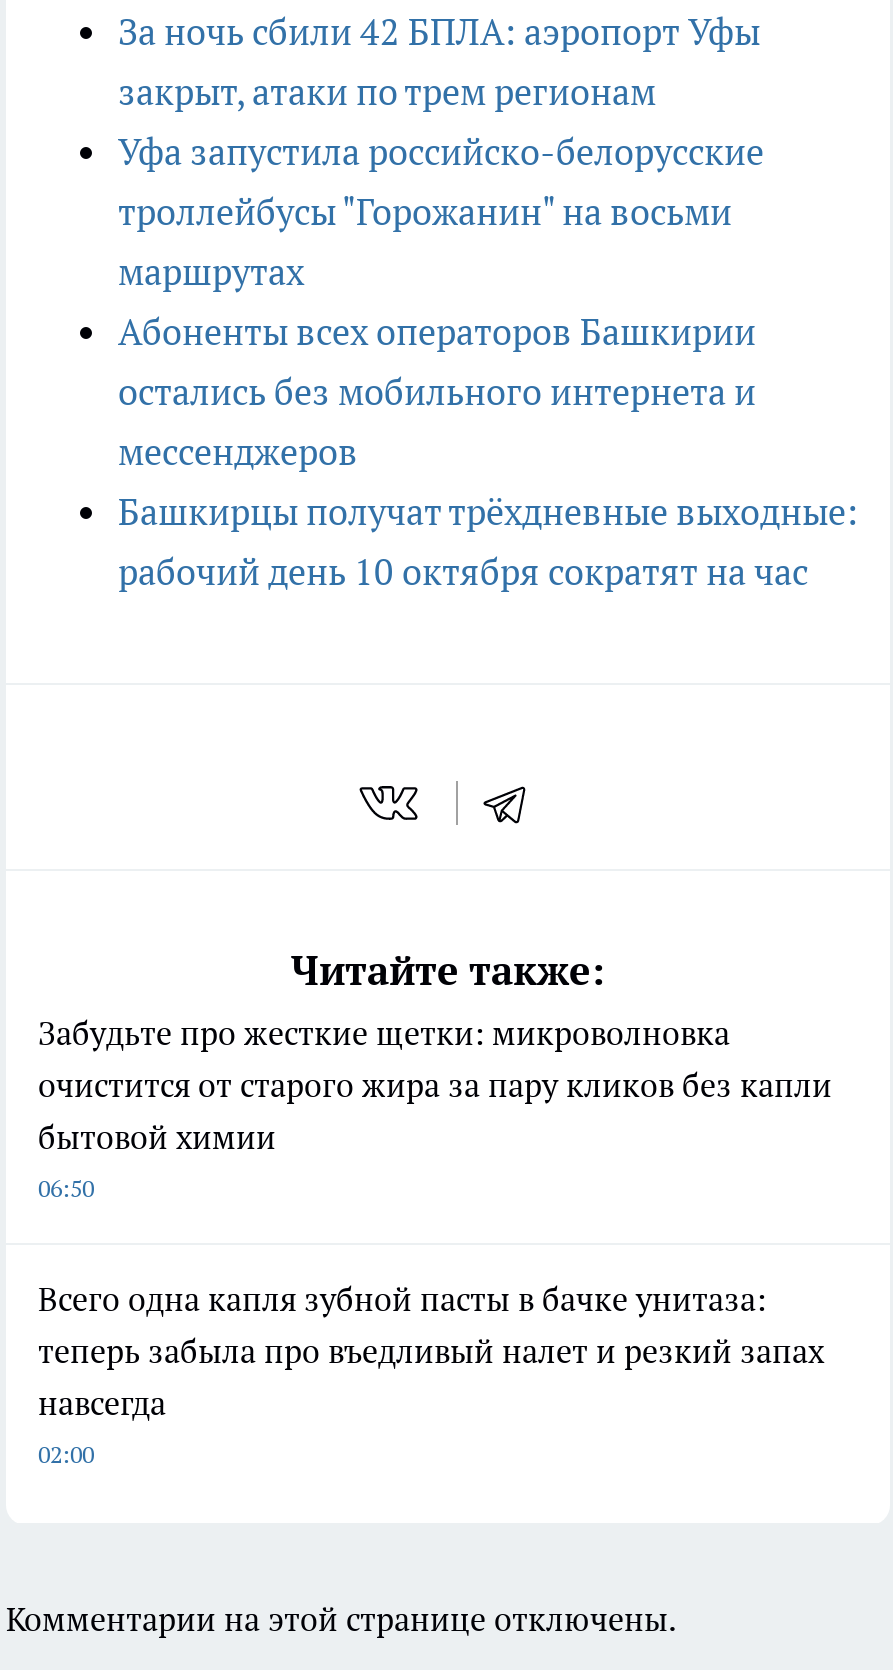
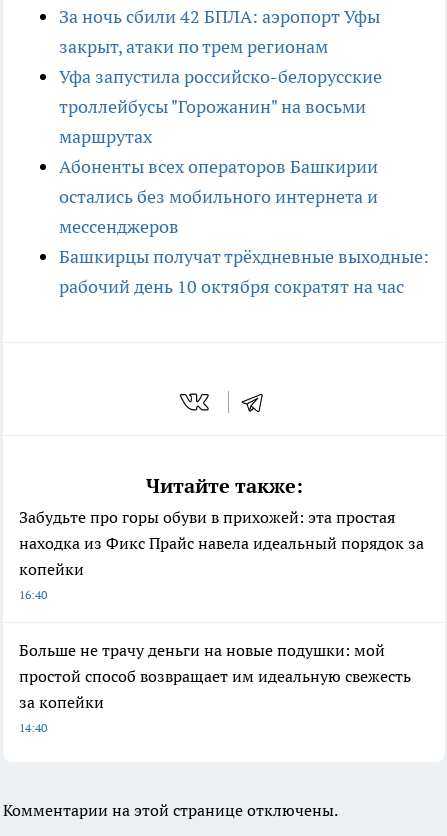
[38,1012,832,1202] Забудьте про жесткие щетки: микроволновка | очистится от старого жира за пару кликов без капли | бытовой химии | 06:50 -> [19,507,424,602] Забудьте про горы обуви в прихожей: эта простая | находка из Фикс Прайс навела идеальный порядок за | копейки | 16:40
[38,1278,824,1468] Всего одна капля зубной пасты в бачке унитаза: | теперь забыла про въедливый налет и резкий запах | навсегда | 02:00 -> [19,640,411,735] Больше не трачу деньги на новые подушки: мой | простой способ возвращает им идеальную свежесть | за копейки | 14:40

